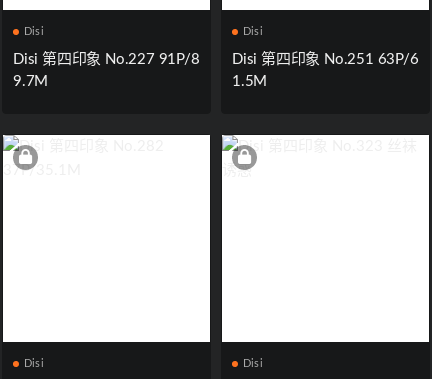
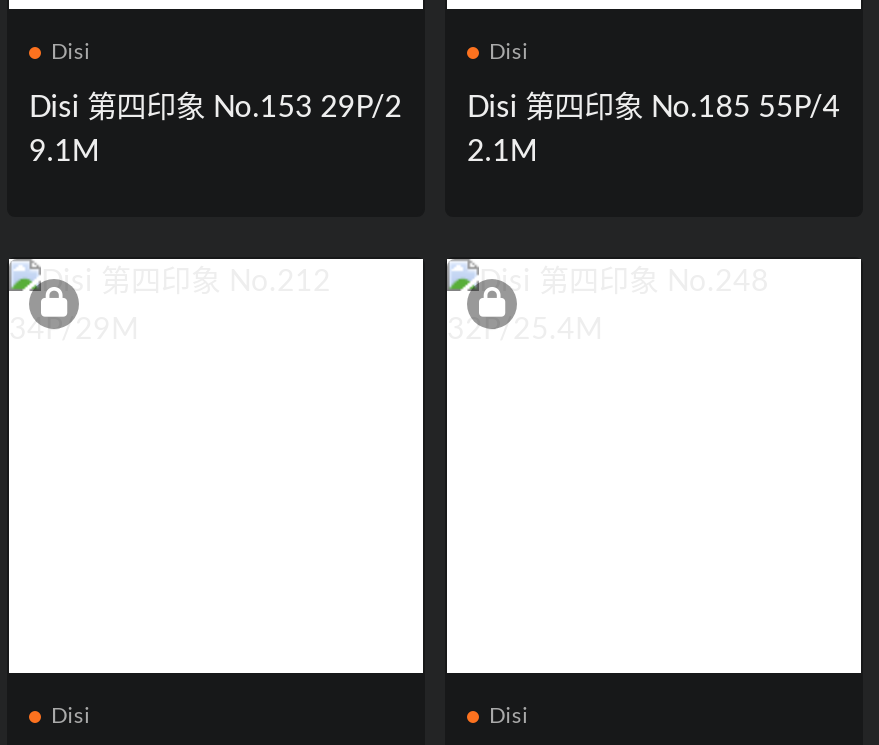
[13,52,200,67] Disi 第四印象 No.227 91P/8 -> [29,93,402,123] Disi 第四印象 No.153 29P/2
[232,52,419,67] Disi 第四印象 No.251 63P/6 -> [467,93,840,123] Disi 第四印象 No.185 55P/4
[13,74,48,89] 9.7M -> [29,137,99,167] 9.1M
[232,74,267,89] 1.5M -> [467,137,537,167] 2.1M

